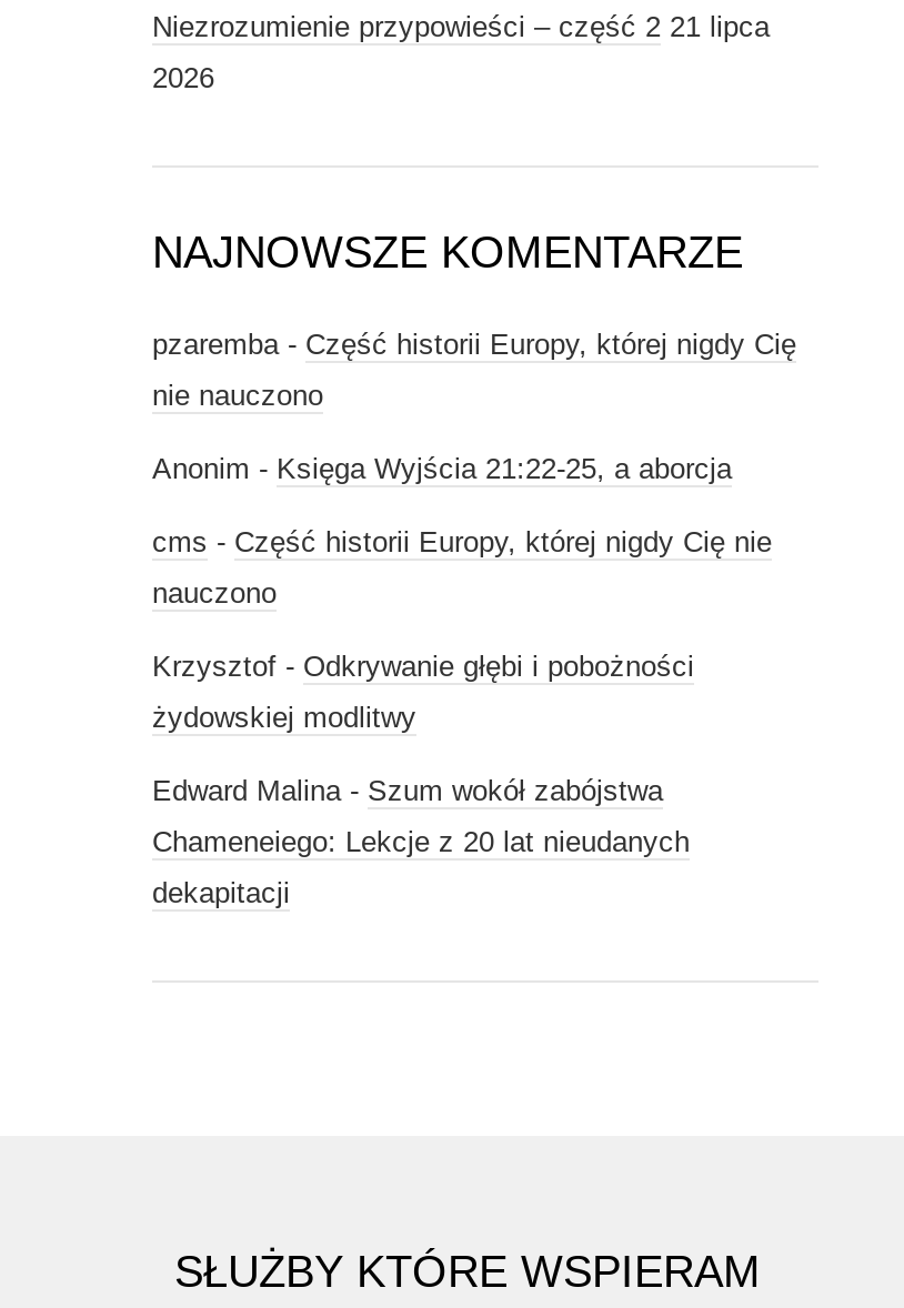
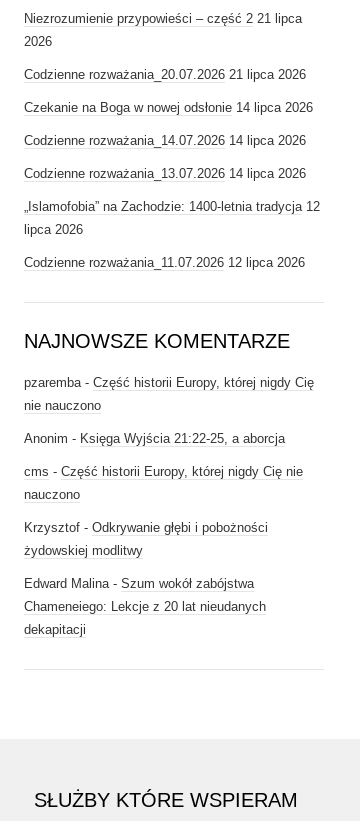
none -> [24,67,320,270] Codzienne rozważania_20.07.2026 21 lipca 2026 | Czekanie na Boga w nowej odsłonie 14 lipca 2026 | Codzienne rozważania_14.07.2026 14 lipca 2026 | Codzienne rozważania_13.07.2026 14 lipca 2026 | „Islamofobia” na Zachodzie: 1400-letnia tradycja 12 | lipca 2026 | Codzienne rozważania_11.07.2026 12 lipca 2026

